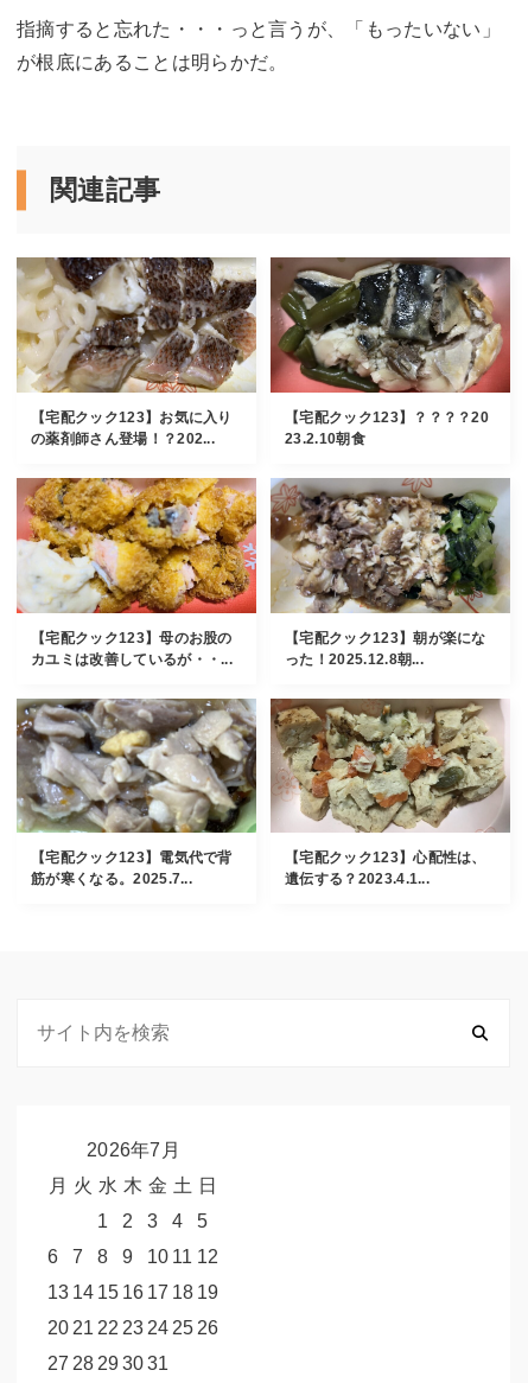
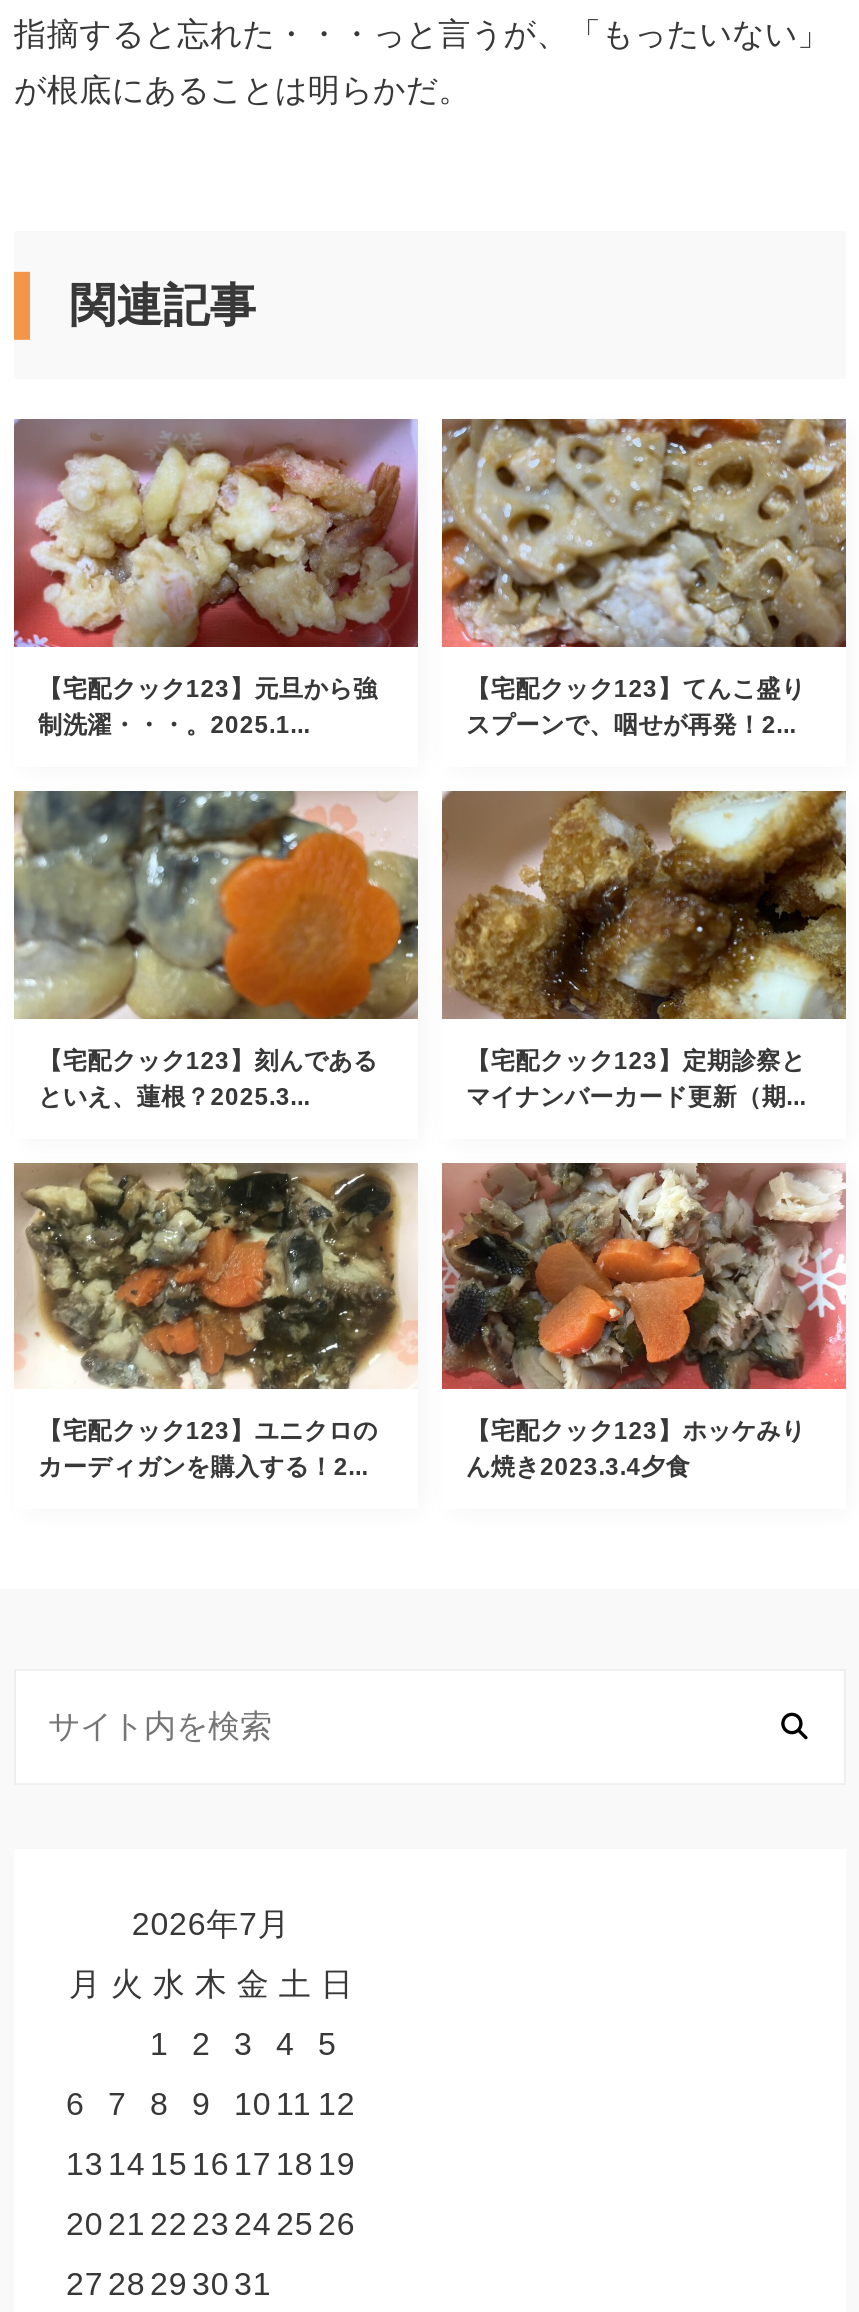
[15,256,257,447] [image] | 【宅配クック123】お気に入り | の薬剤師さん登場！？202... -> [12,419,420,739] [image] | 【宅配クック123】元旦から強 | 制洗濯・・・。2025.1...
[271,256,510,447] [image] | 【宅配クック123】？？？？20 | 23.2.10朝食 -> [442,419,846,739] [image] | 【宅配クック123】てんこ盛り | スプーンで、咽せが再発！2...
[17,477,257,667] [image] | 【宅配クック123】母のお股の | カユミは改善しているが・・... -> [12,789,420,1110] [image] | 【宅配クック123】刻んである | といえ、蓮根？2025.3...
[271,478,510,667] [image] | 【宅配クック123】朝が楽にな | った！2025.12.8朝... -> [440,789,848,1110] [image] | 【宅配クック123】定期診察と | マイナンバーカード更新（期...
[17,699,257,888] [image] | 【宅配クック123】電気代で背 | 筋が寒くなる。2025.7... -> [14,1163,418,1482] [image] | 【宅配クック123】ユニクロの | カーディガンを購入する！2...
[271,699,511,888] [image] | 【宅配クック123】心配性は、 | 遺伝する？2023.4.1... -> [442,1163,848,1482] [image] | 【宅配クック123】ホッケみり | ん焼き2023.3.4夕食

